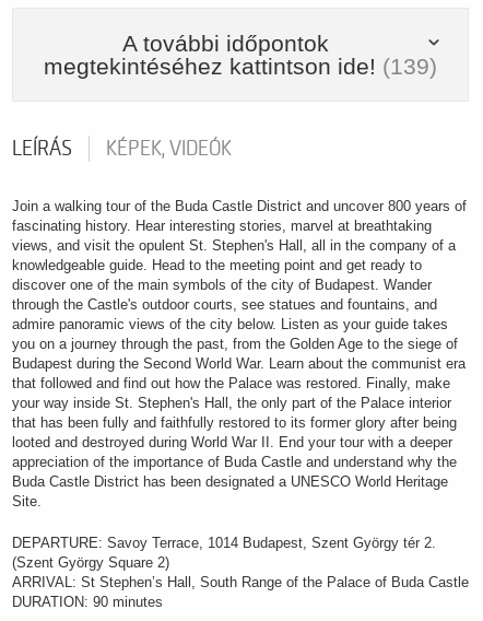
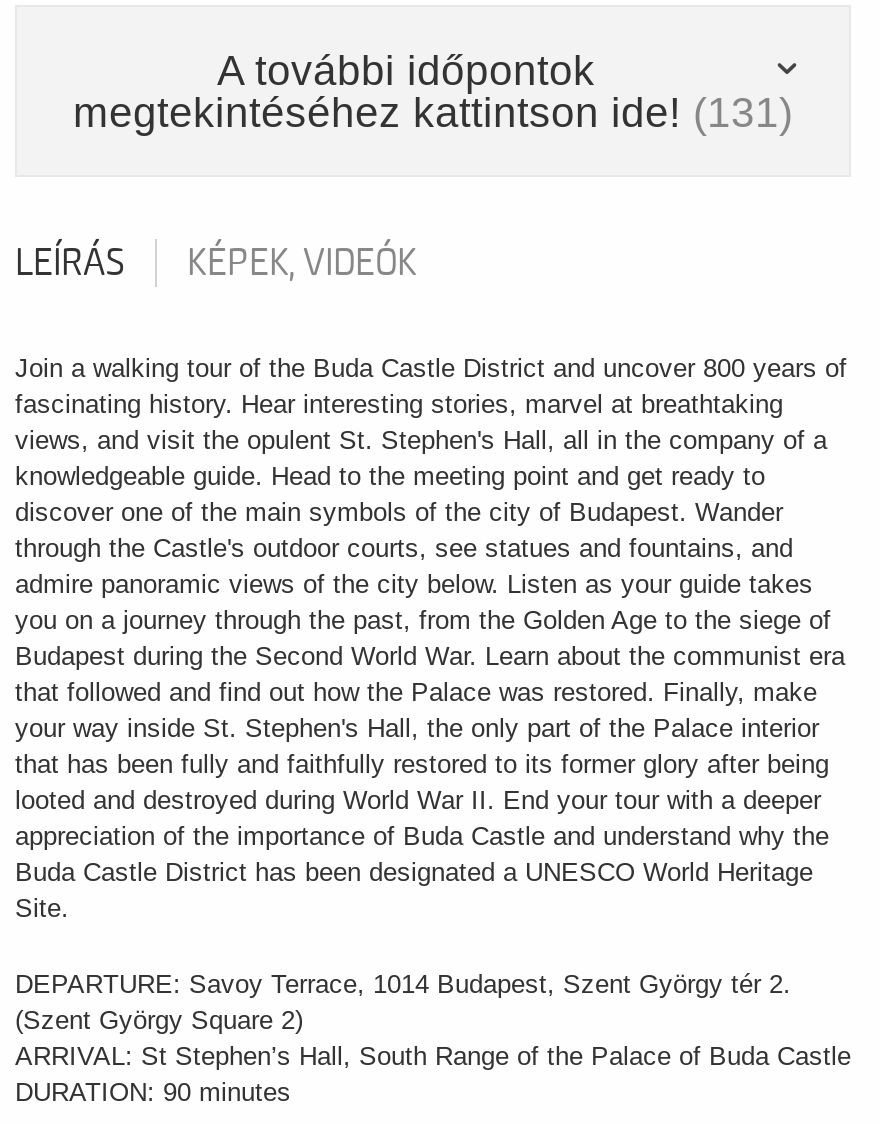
[44,53,437,79] megtekintéséhez kattintson ide! (139) -> [73,89,793,135] megtekintéséhez kattintson ide! (131)

